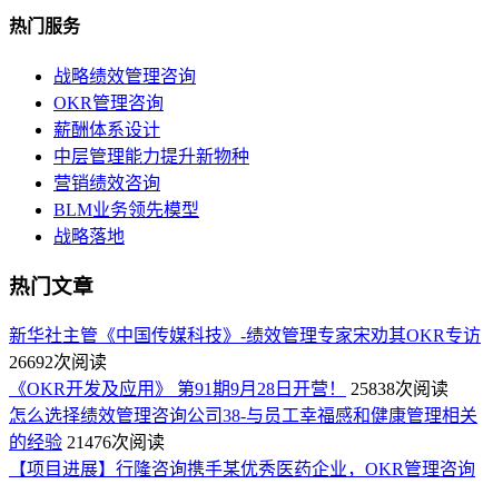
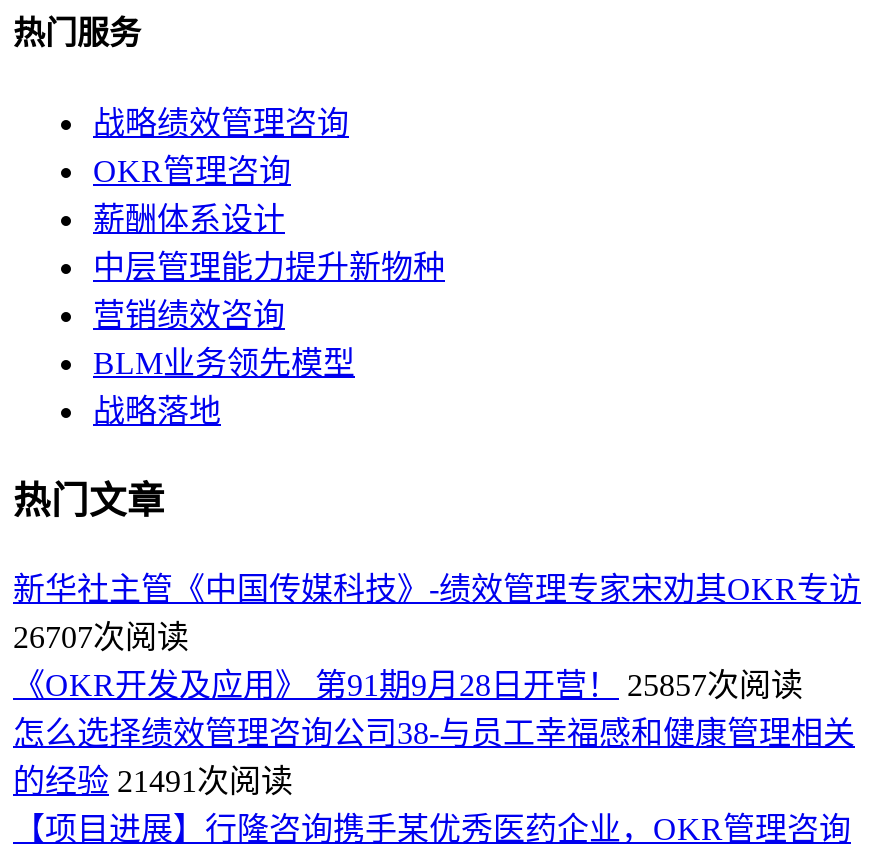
[9,352,107,371] 26692次阅读 -> [13,619,189,653] 26707次阅读
[9,379,448,398] 《OKR开发及应用》 第91期9月28日开营！ 25838次阅读 -> [13,667,803,701] 《OKR开发及应用》 第91期9月28日开营！ 25857次阅读
[9,432,165,451] 的经验 21476次阅读 -> [13,763,293,797] 的经验 21491次阅读

